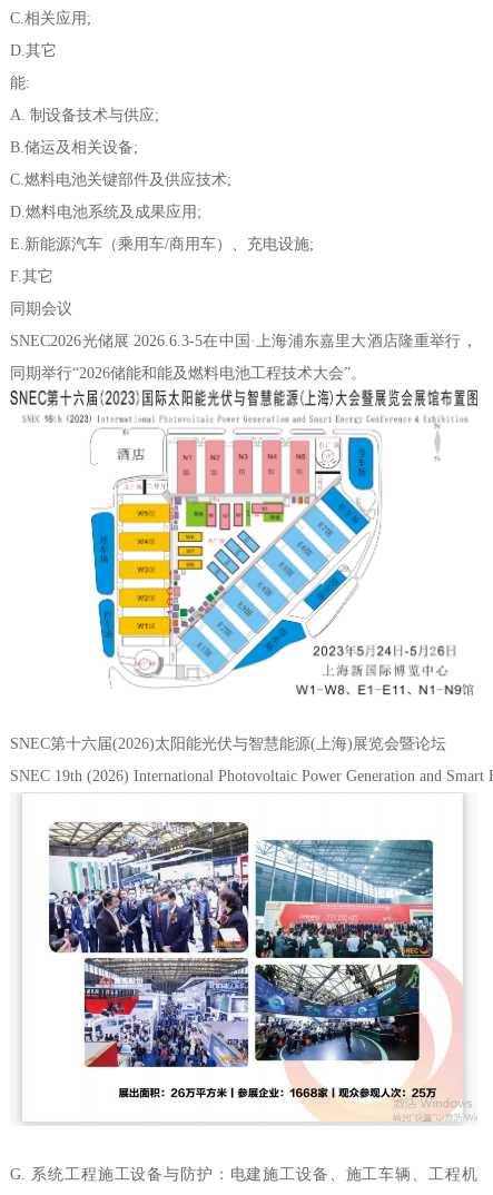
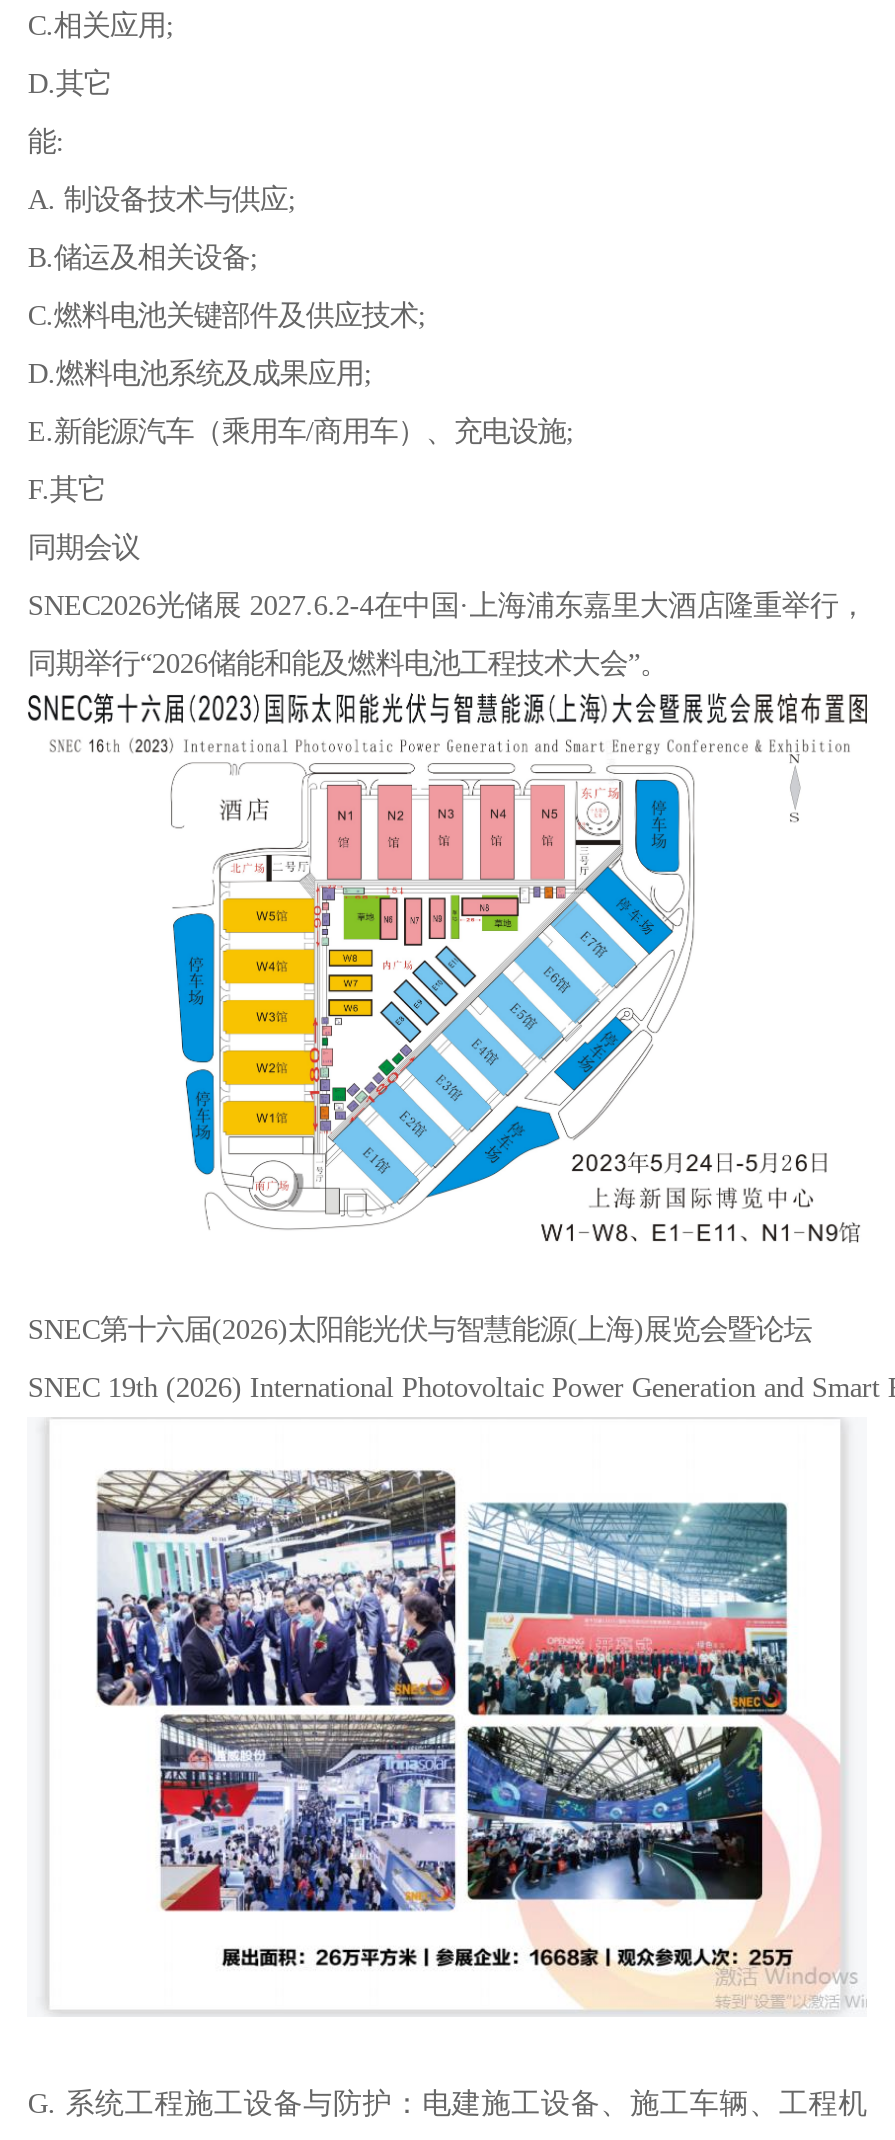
[10,332,477,350] SNEC2026光储展 2026.6.3-5在中国·上海浦东嘉里大酒店隆重举行， -> [28,589,866,621] SNEC2026光储展 2027.6.2-4在中国·上海浦东嘉里大酒店隆重举行，

